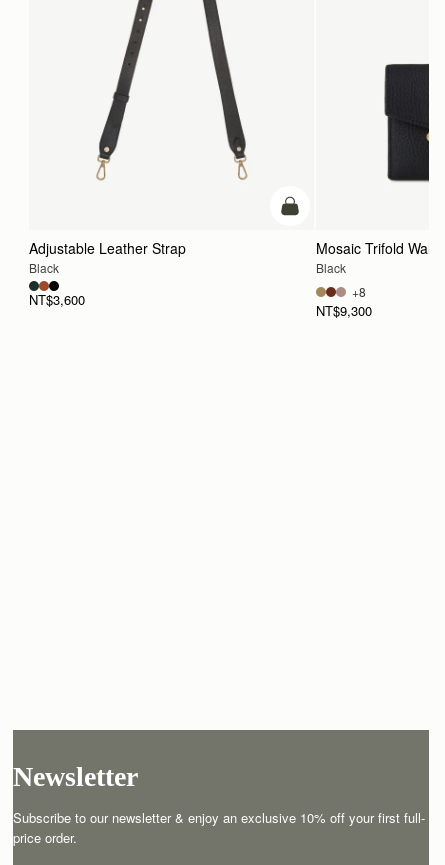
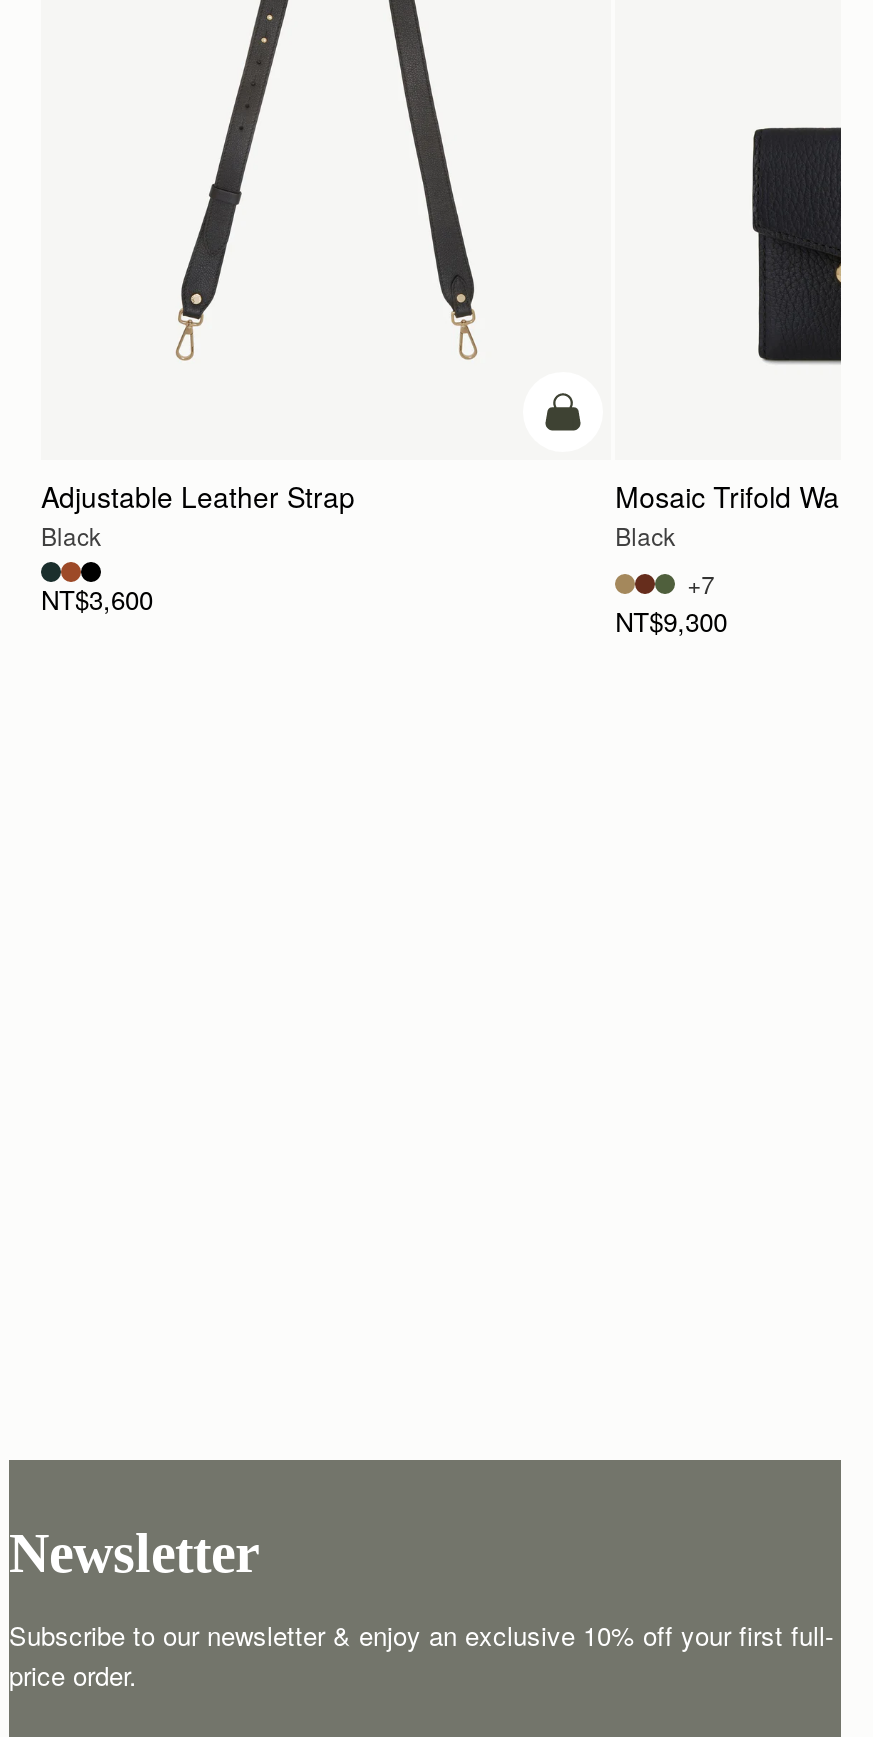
[352,283,366,300] +8 -> [687,567,715,601] +7

